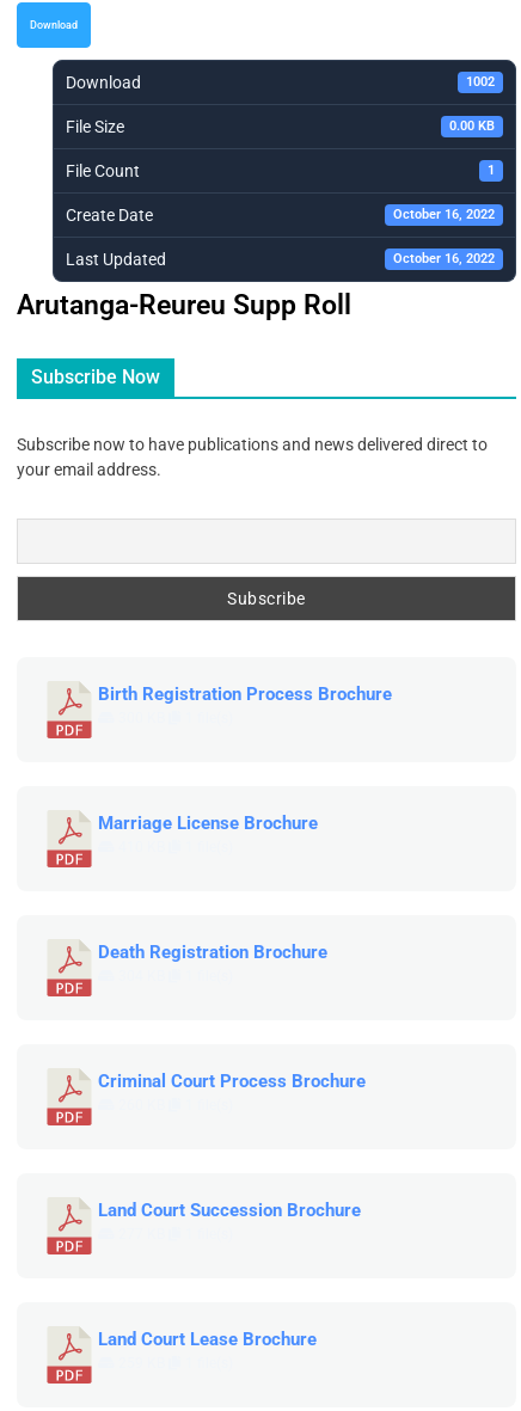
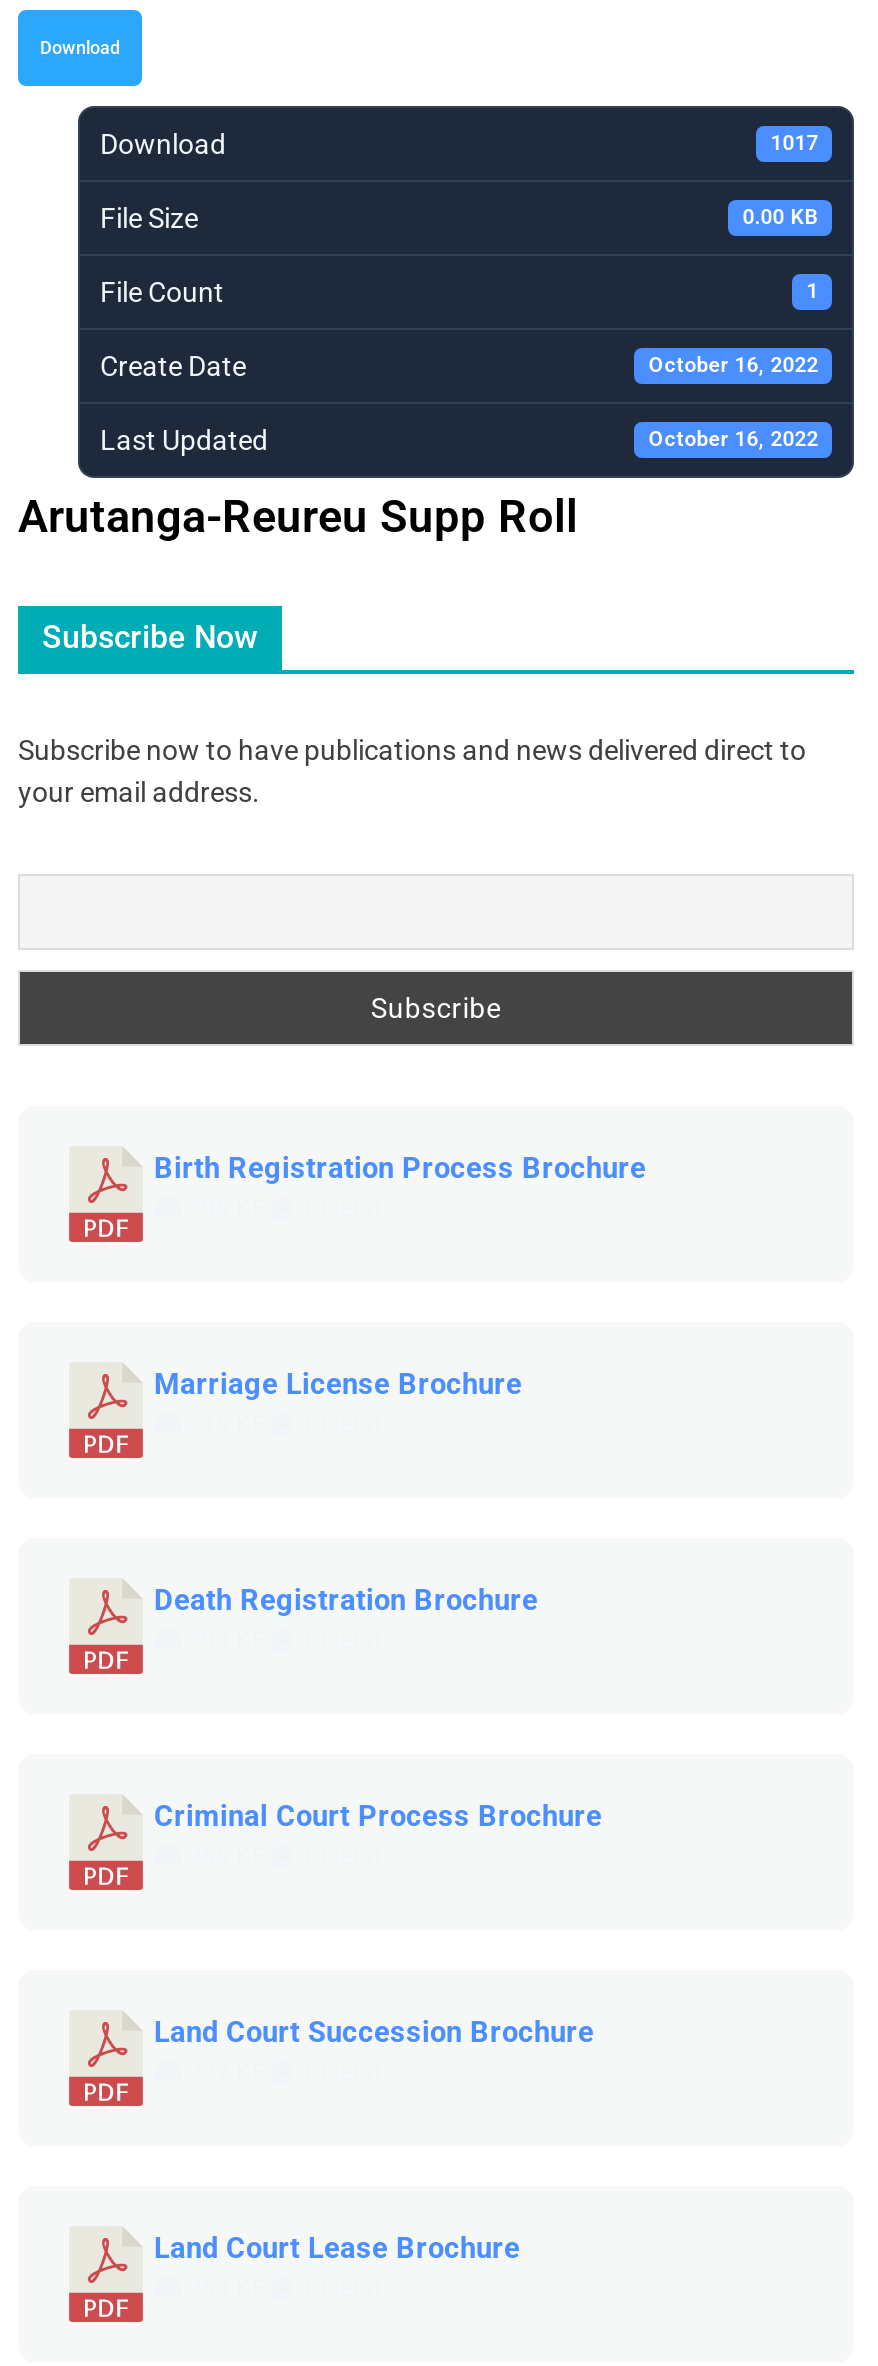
[466,74,495,90] 1002 -> [770,130,818,156] 1017

